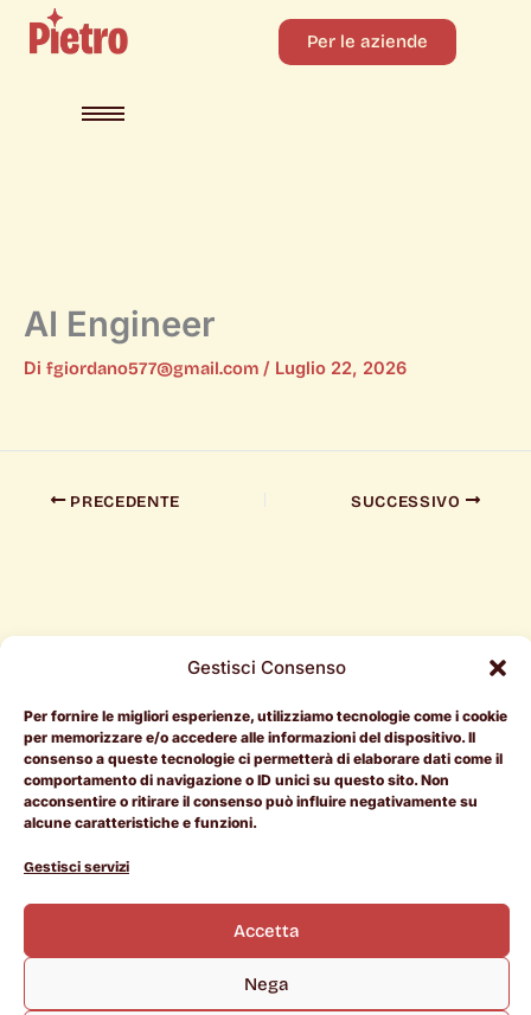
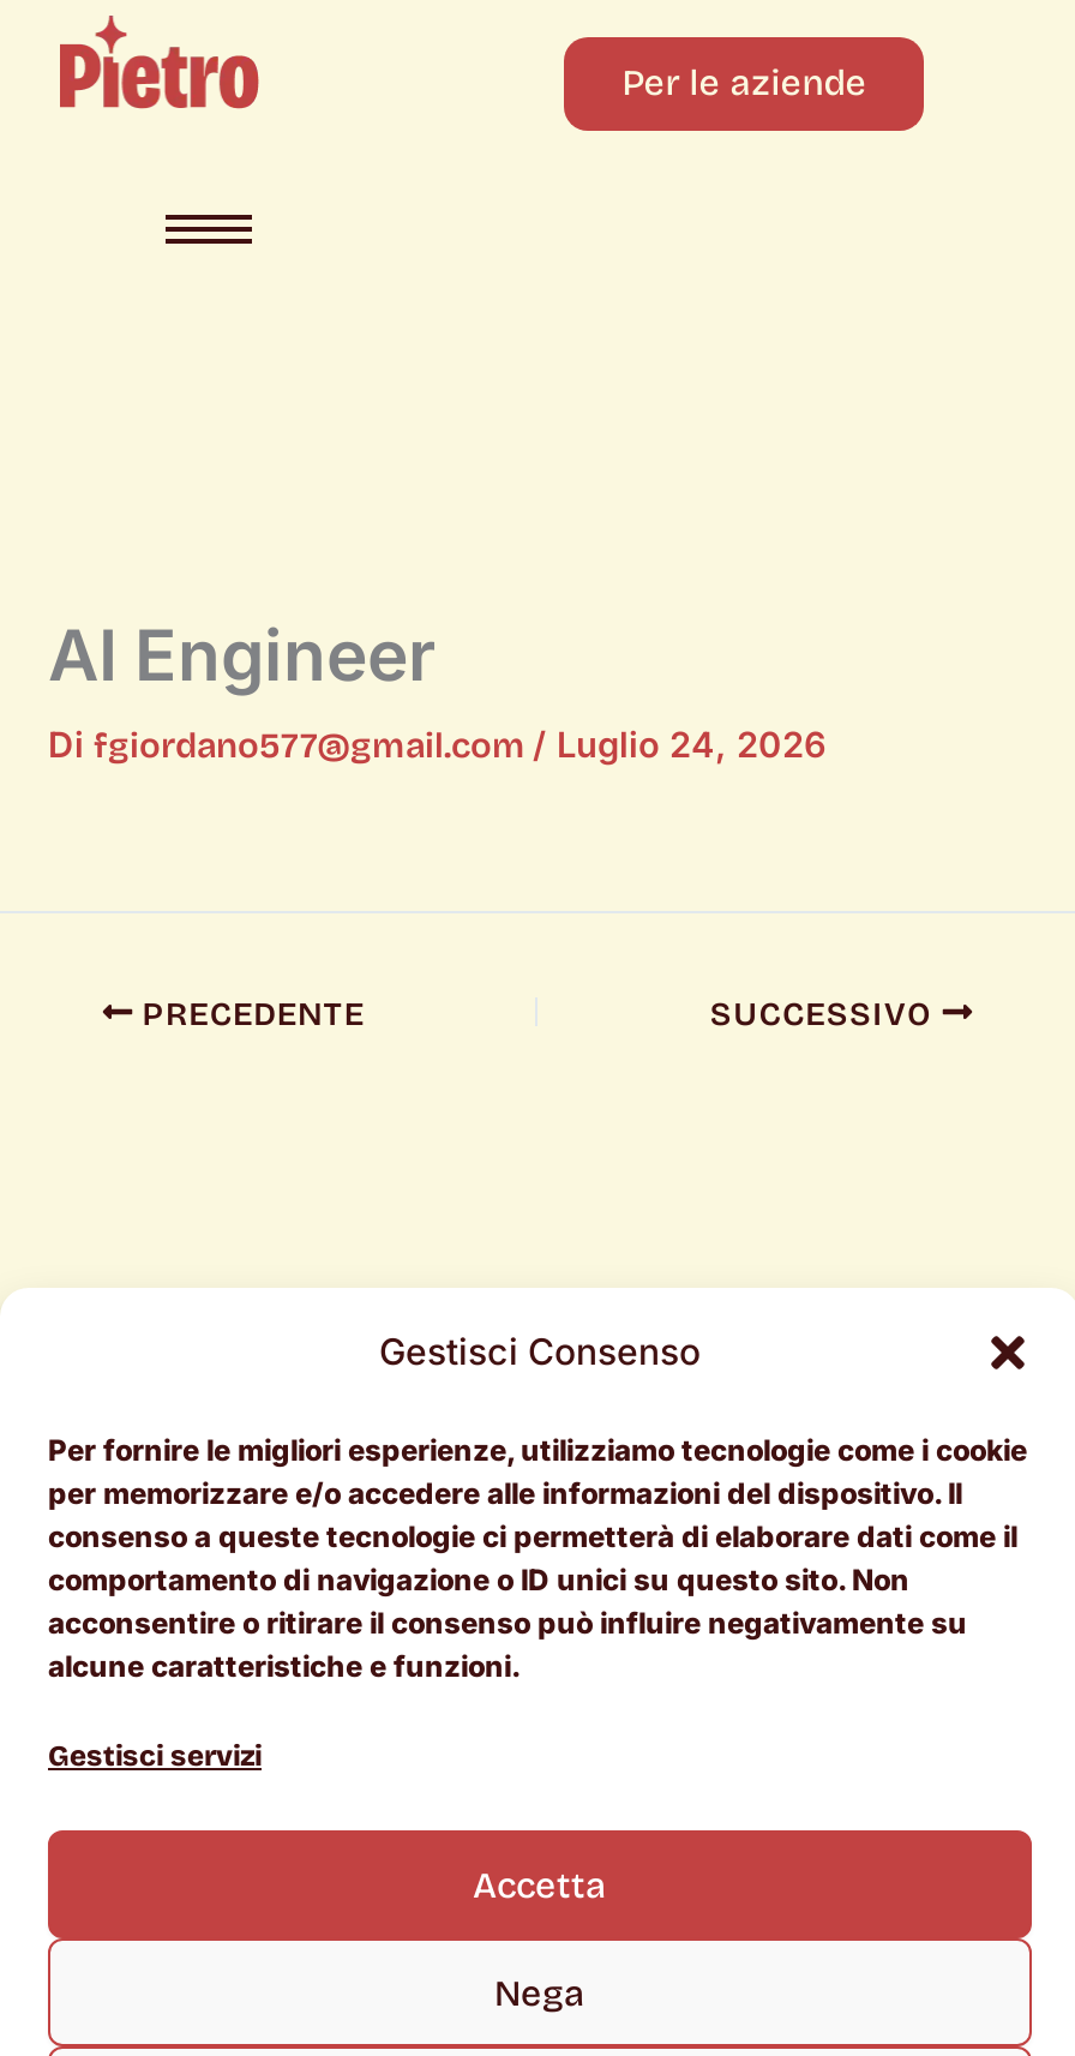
[24,357,407,379] Di fgiordano577@gmail.com / Luglio 22, 2026 -> [48,723,825,766] Di fgiordano577@gmail.com / Luglio 24, 2026

